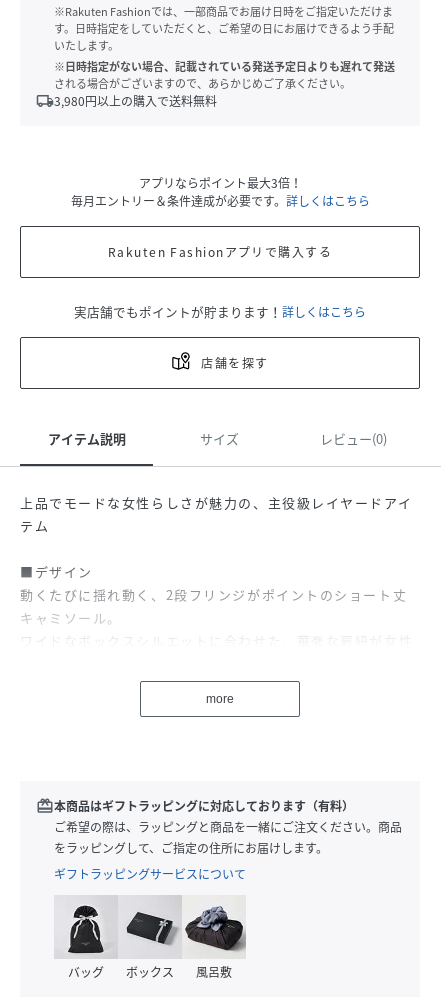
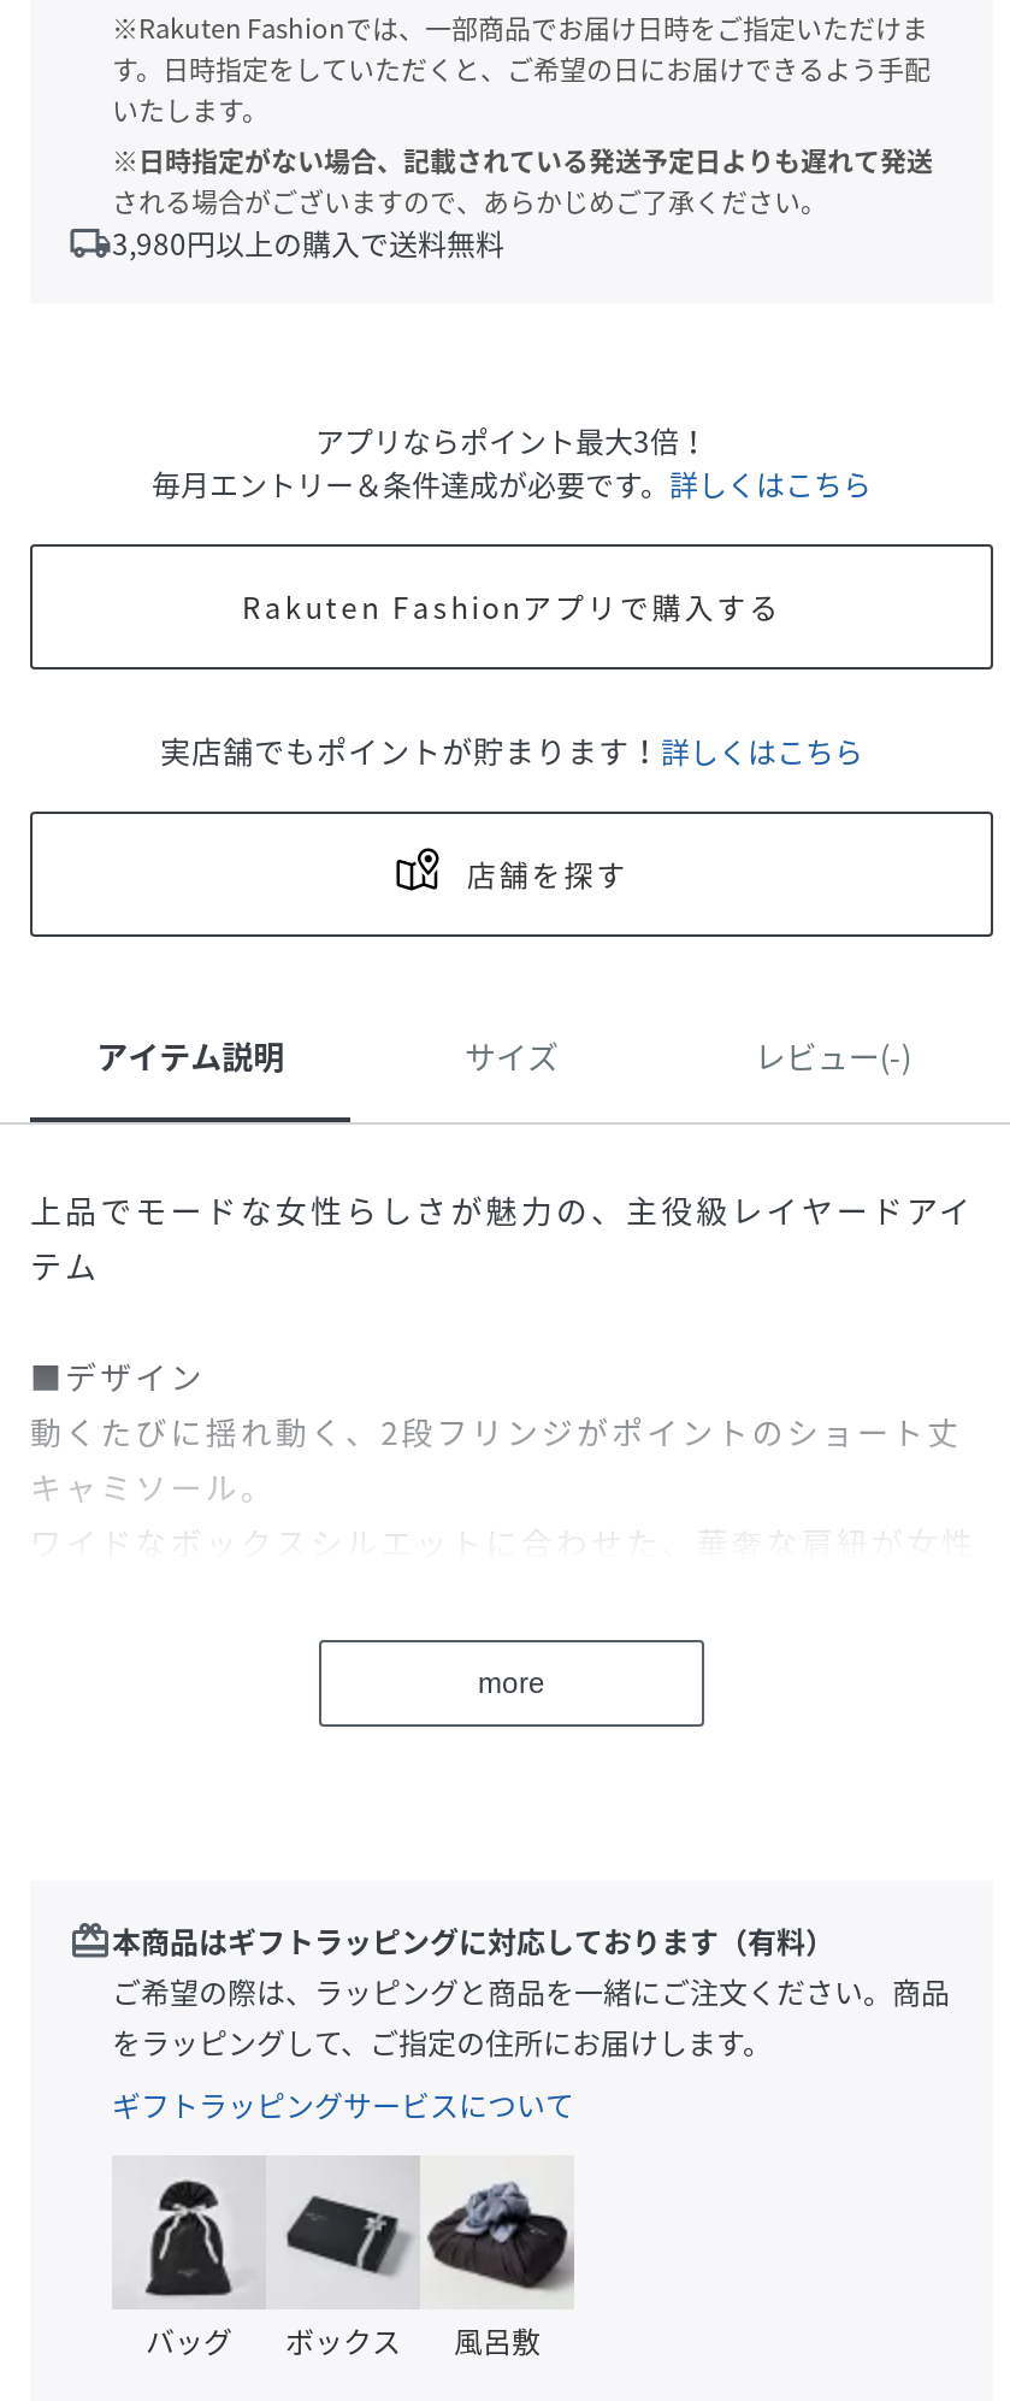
[320,429,387,448] レビュー(0) -> [754,1033,911,1078] レビュー(-)

